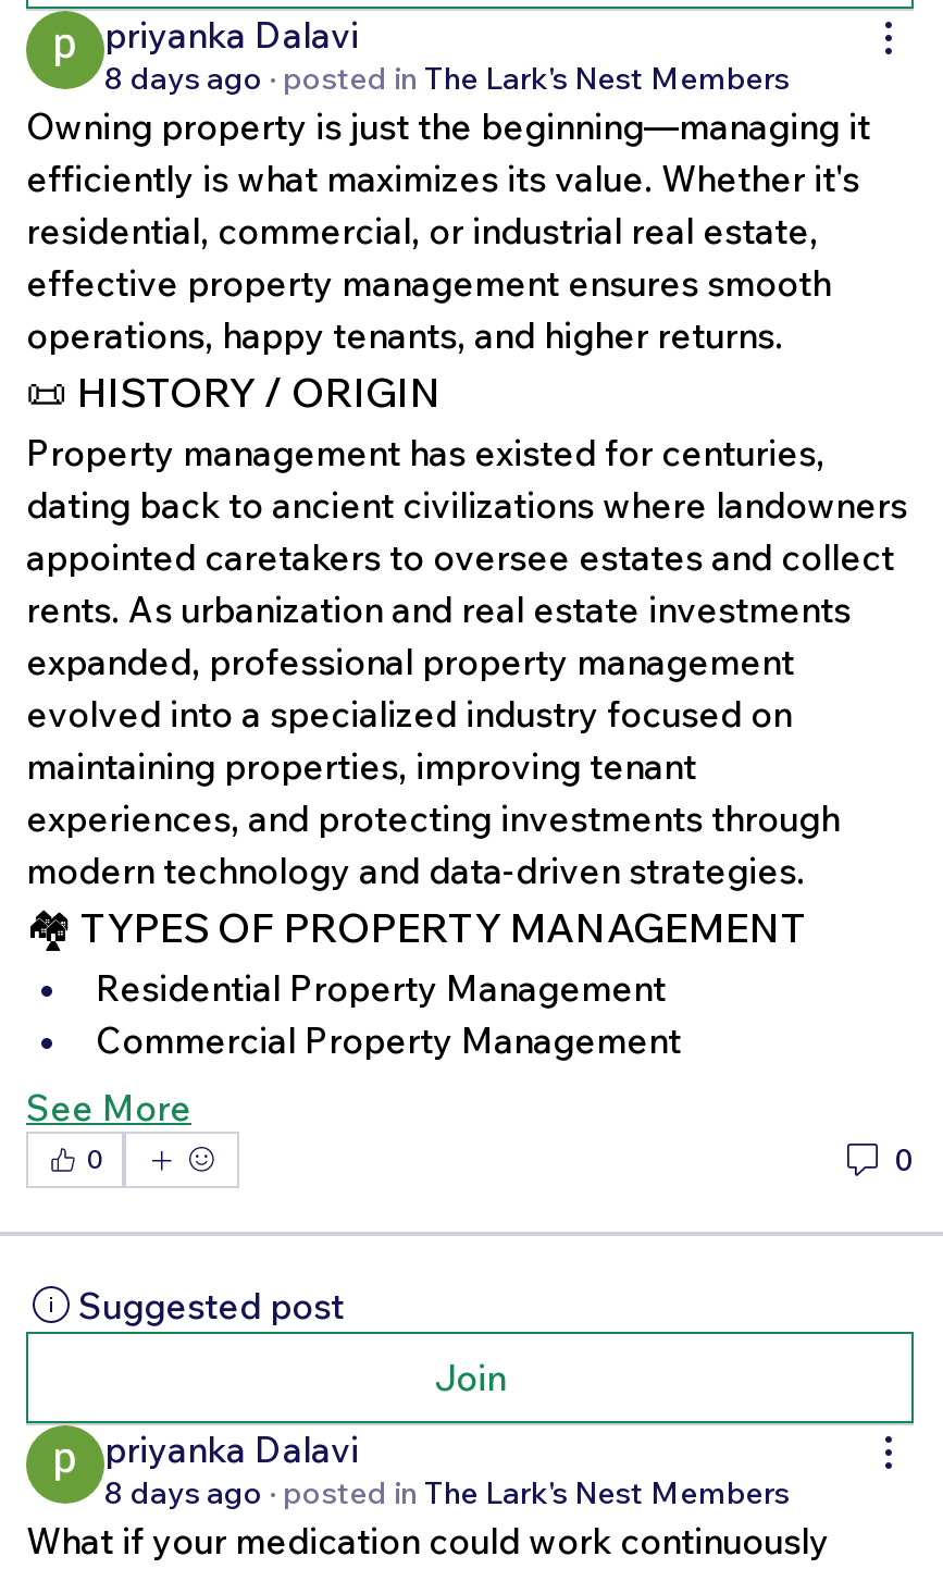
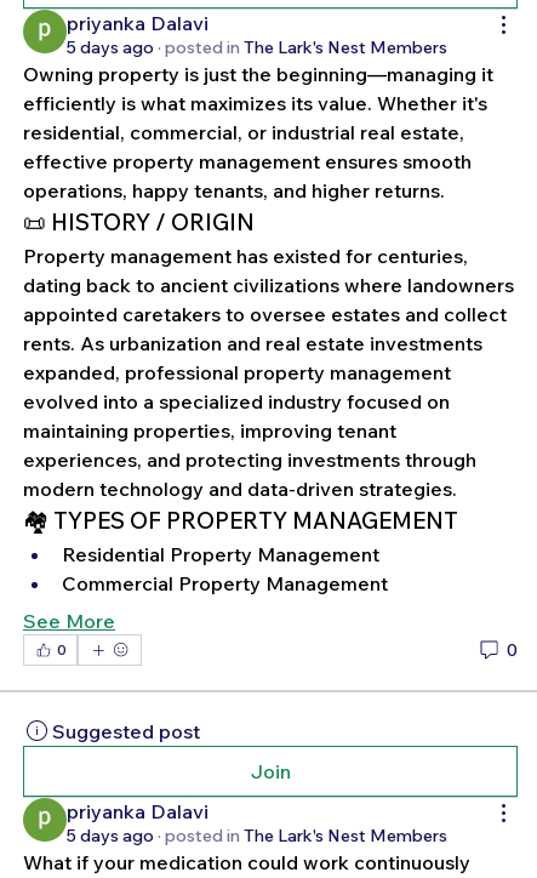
[104,59,790,98] 8 days ago · posted in The Lark's Nest Members -> [67,36,447,58] 5 days ago · posted in The Lark's Nest Members
[104,1473,790,1512] 8 days ago · posted in The Lark's Nest Members -> [67,825,447,846] 5 days ago · posted in The Lark's Nest Members

